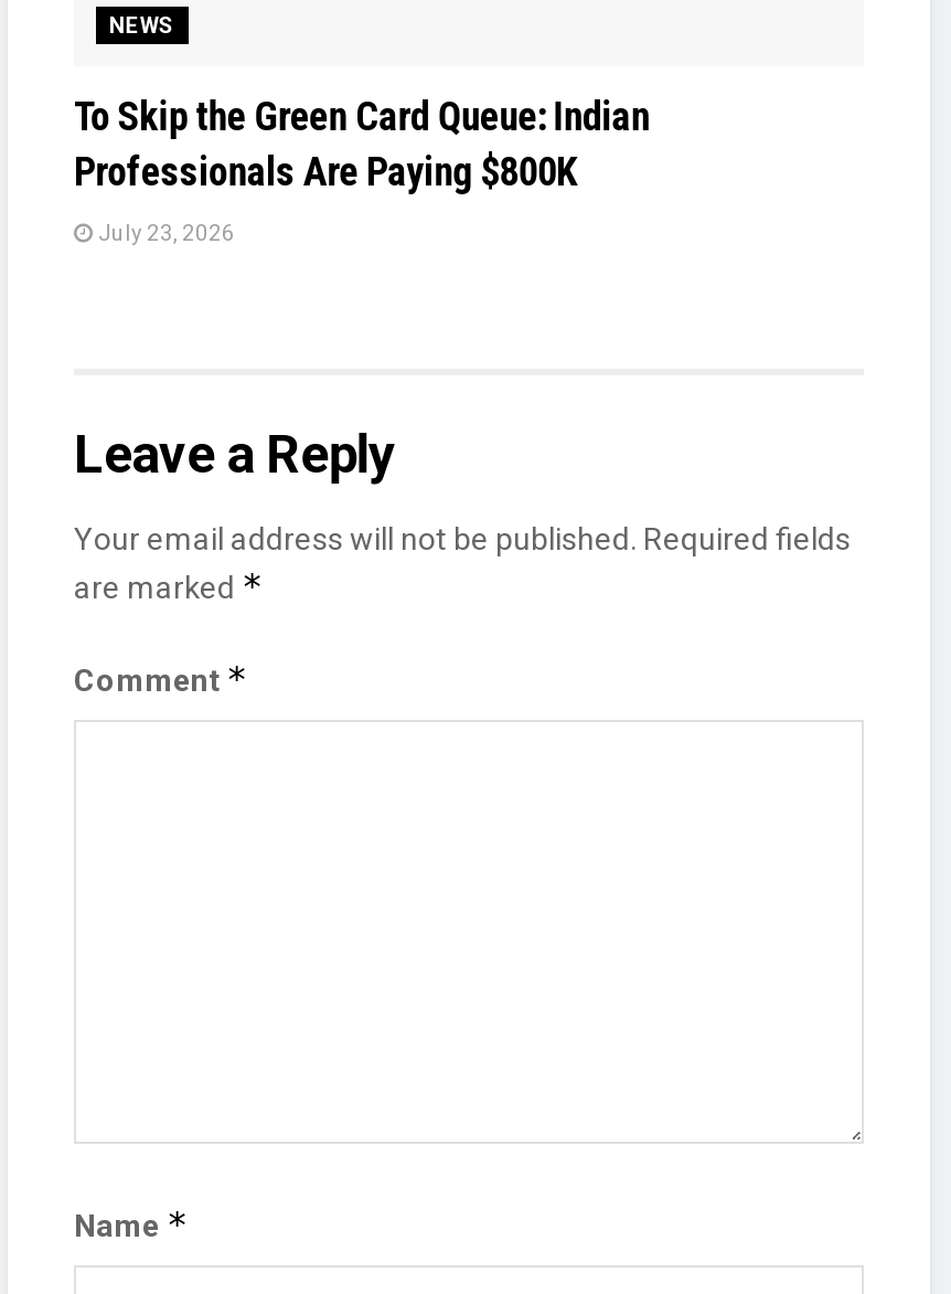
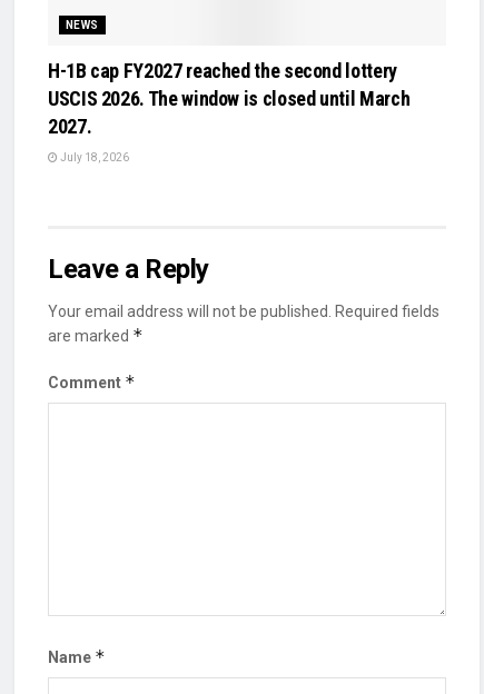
[74,92,650,194] To Skip the Green Card Queue: Indian | Professionals Are Paying $800K -> [48,59,410,138] H-1B cap FY2027 reached the second lottery | USCIS 2026. The window is closed until March | 2027.
[94,220,235,244] July 23, 2026 -> [58,151,129,163] July 18, 2026

